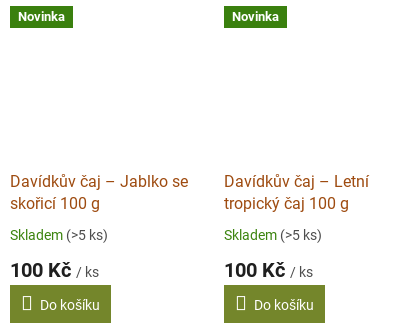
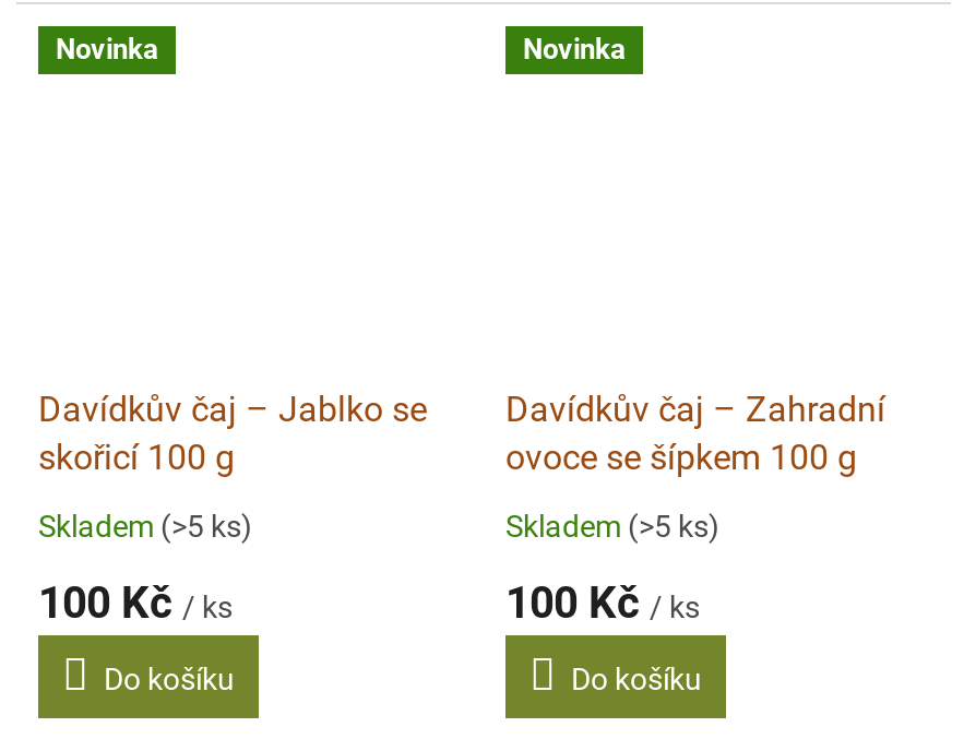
[224,172,369,213] Davídkův čaj – Letní | tropický čaj 100 g -> [505,389,885,478] Davídkův čaj – Zahradní | ovoce se šípkem 100 g

